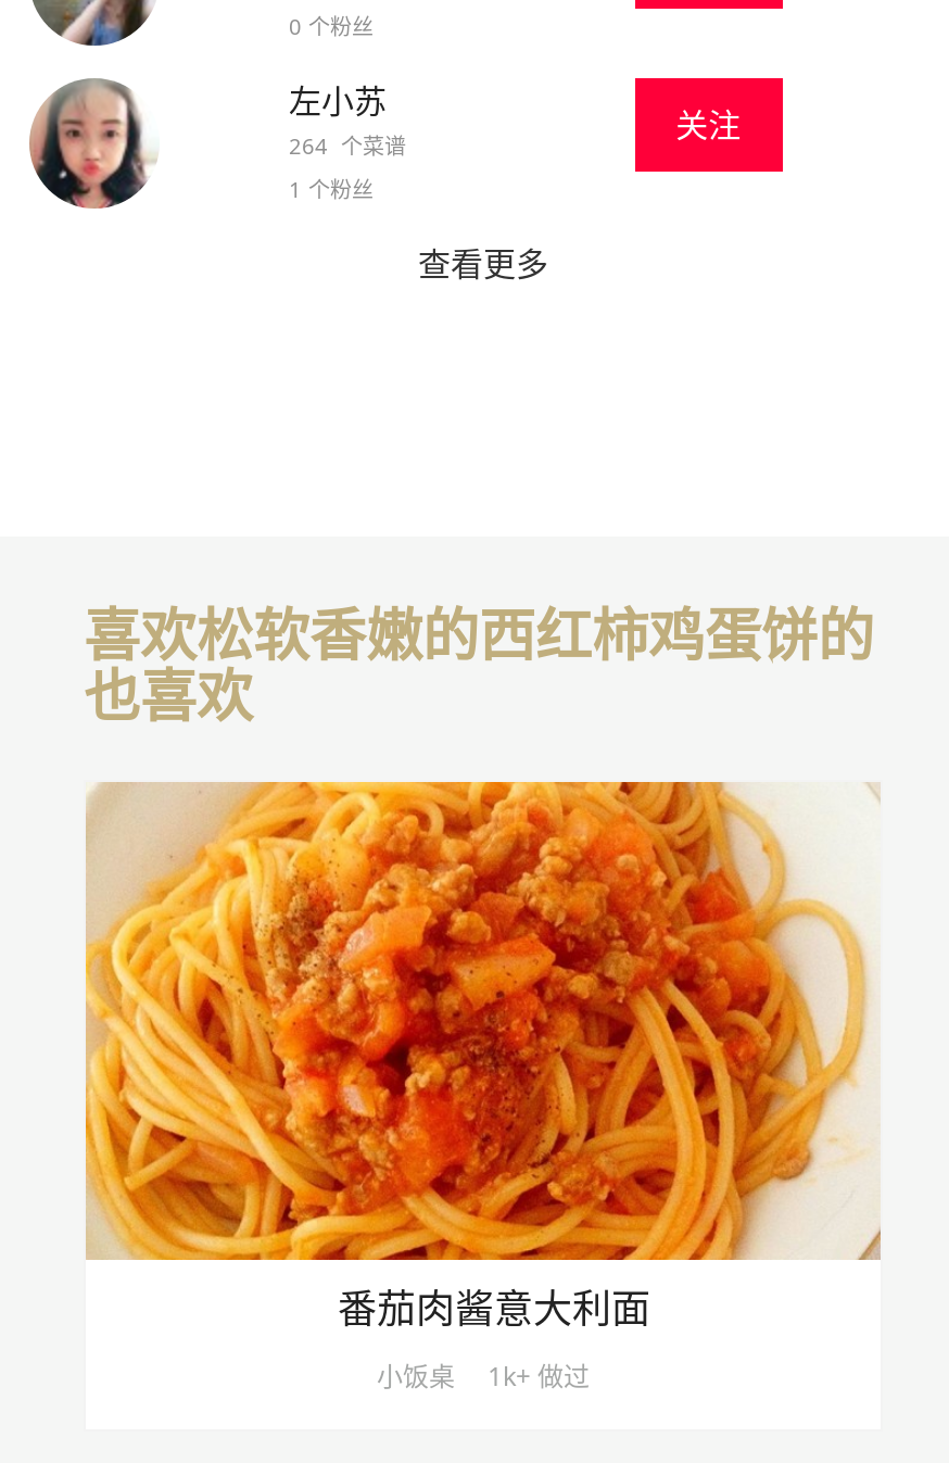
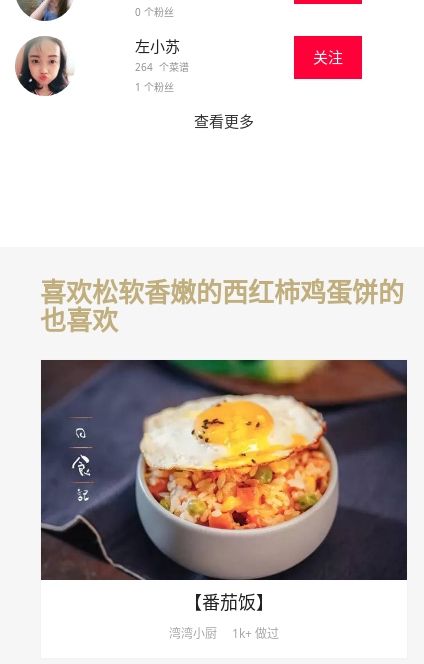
[84,780,881,1333] [image] | 番茄肉酱意大利面 -> [40,359,408,614] [image] | 【番茄饭】
[377,1357,455,1394] 小饭桌 -> [169,625,217,642] 湾湾小厨

